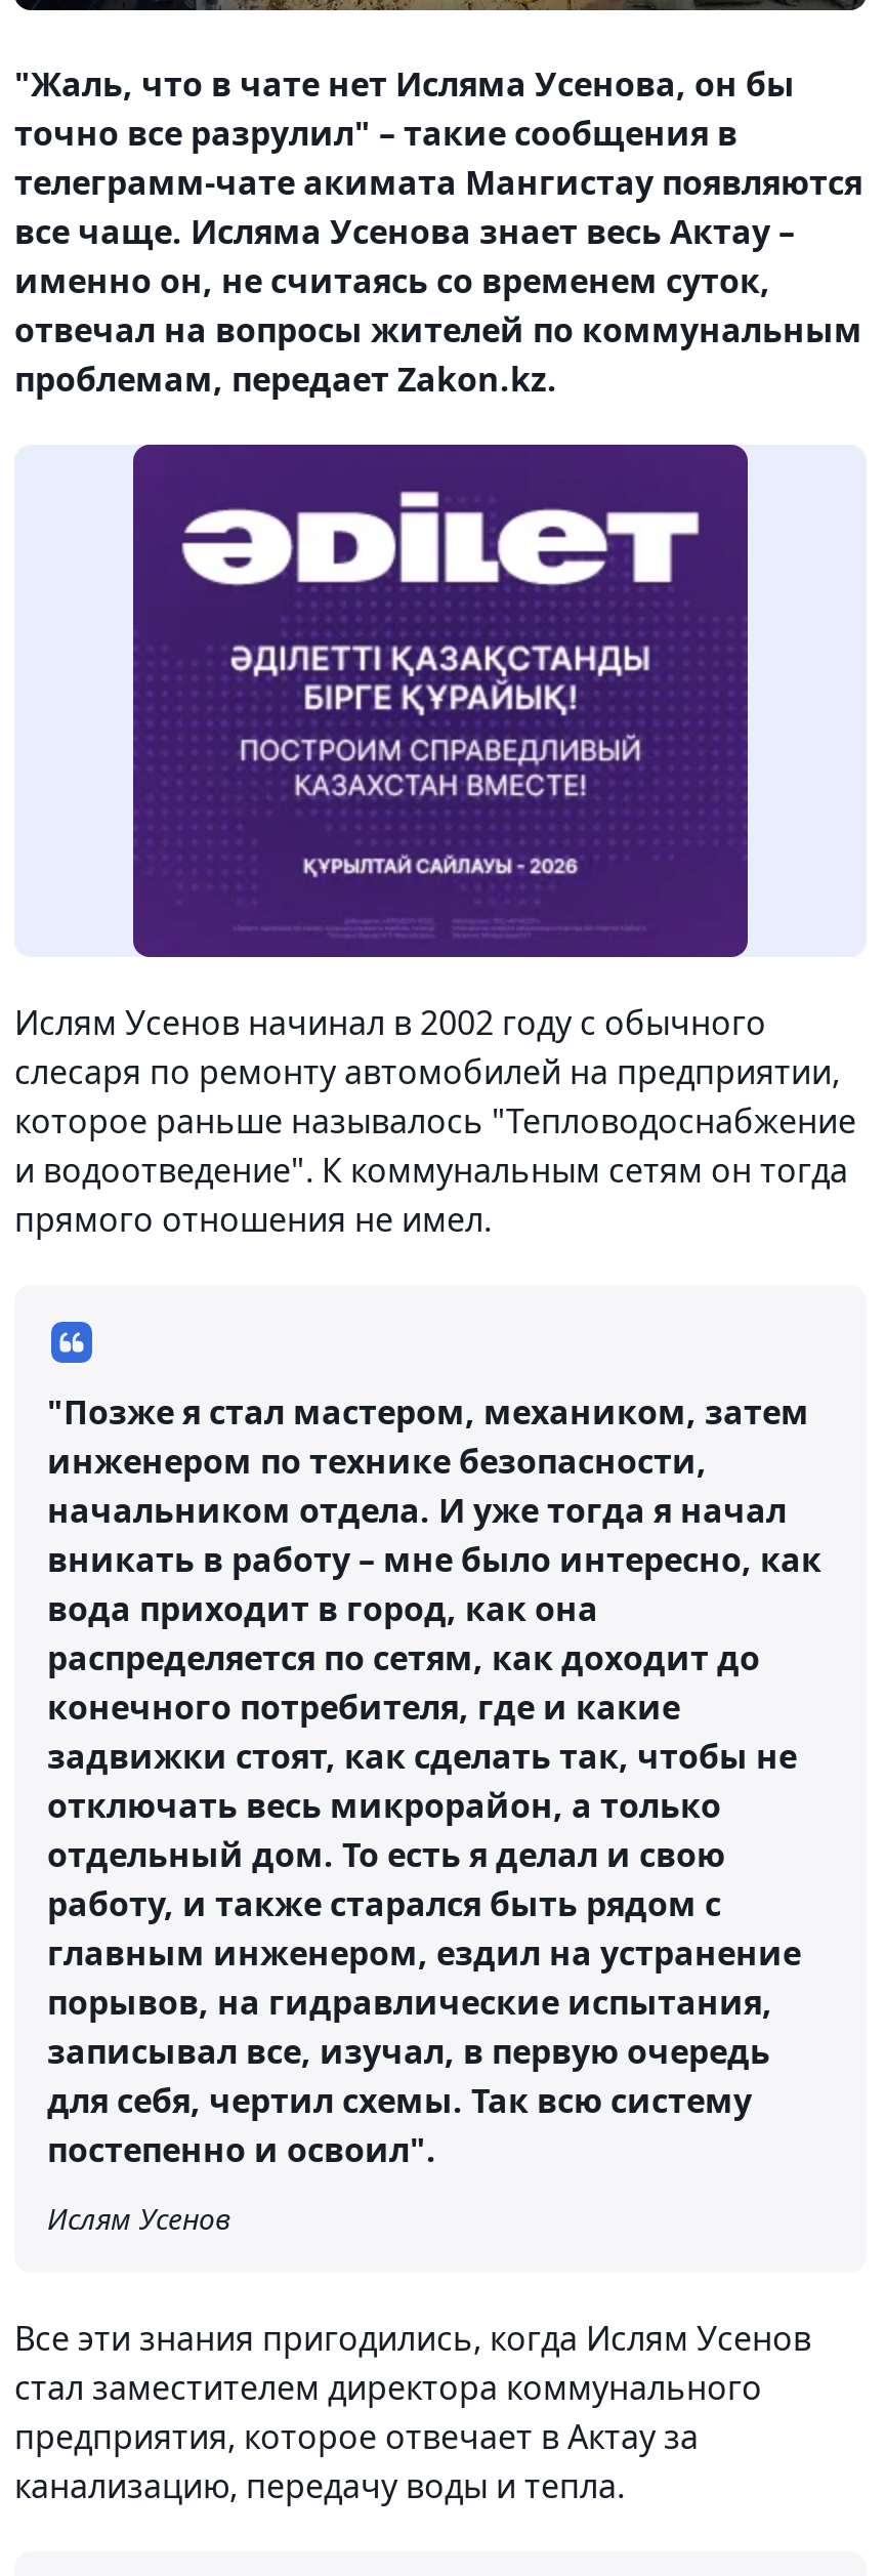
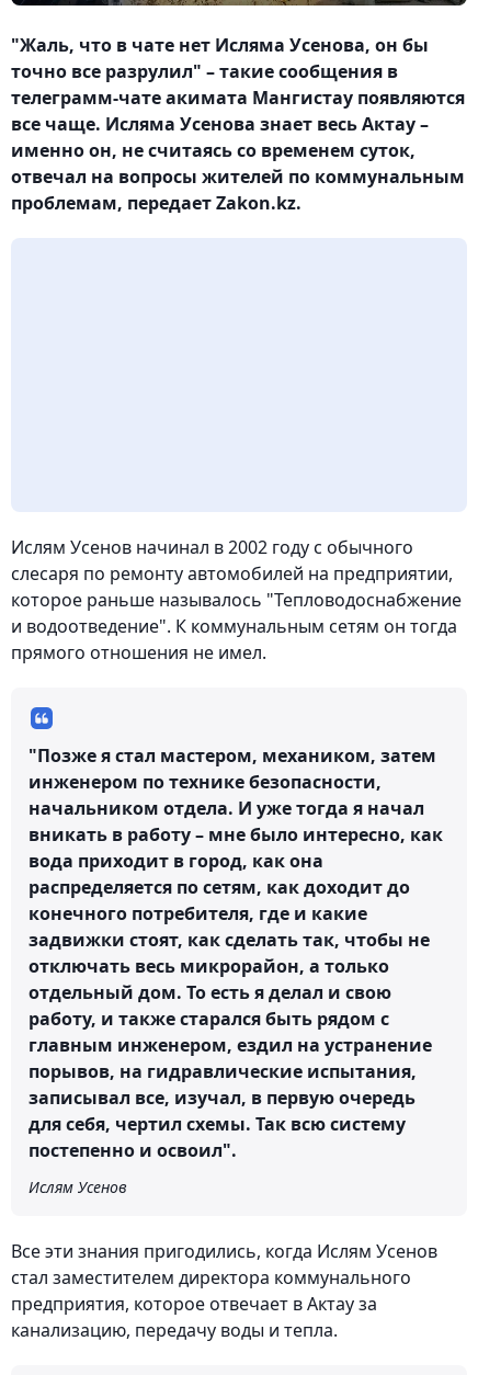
[131,443,750,959] [image] -> none

